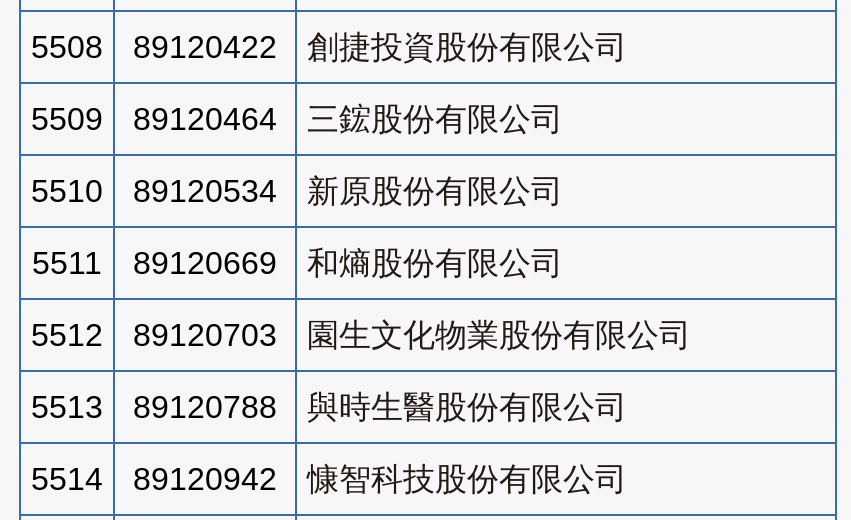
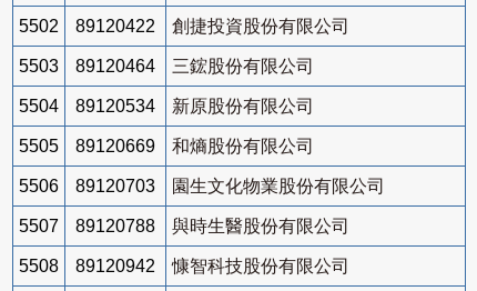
[31,30,627,64] 5508 89120422 創捷投資股份有限公司 -> [19,17,349,35] 5502 89120422 創捷投資股份有限公司
[31,102,563,136] 5509 89120464 三鋐股份有限公司 -> [19,57,314,75] 5503 89120464 三鋐股份有限公司
[31,174,563,208] 5510 89120534 新原股份有限公司 -> [19,97,314,115] 5504 89120534 新原股份有限公司
[32,246,563,280] 5511 89120669 和熵股份有限公司 -> [19,137,314,155] 5505 89120669 和熵股份有限公司
[31,318,691,352] 5512 89120703 園生文化物業股份有限公司 -> [19,176,385,195] 5506 89120703 園生文化物業股份有限公司
[31,390,627,424] 5513 89120788 與時生醫股份有限公司 -> [19,216,349,235] 5507 89120788 與時生醫股份有限公司
[31,462,627,496] 5514 89120942 慷智科技股份有限公司 -> [19,256,349,275] 5508 89120942 慷智科技股份有限公司

